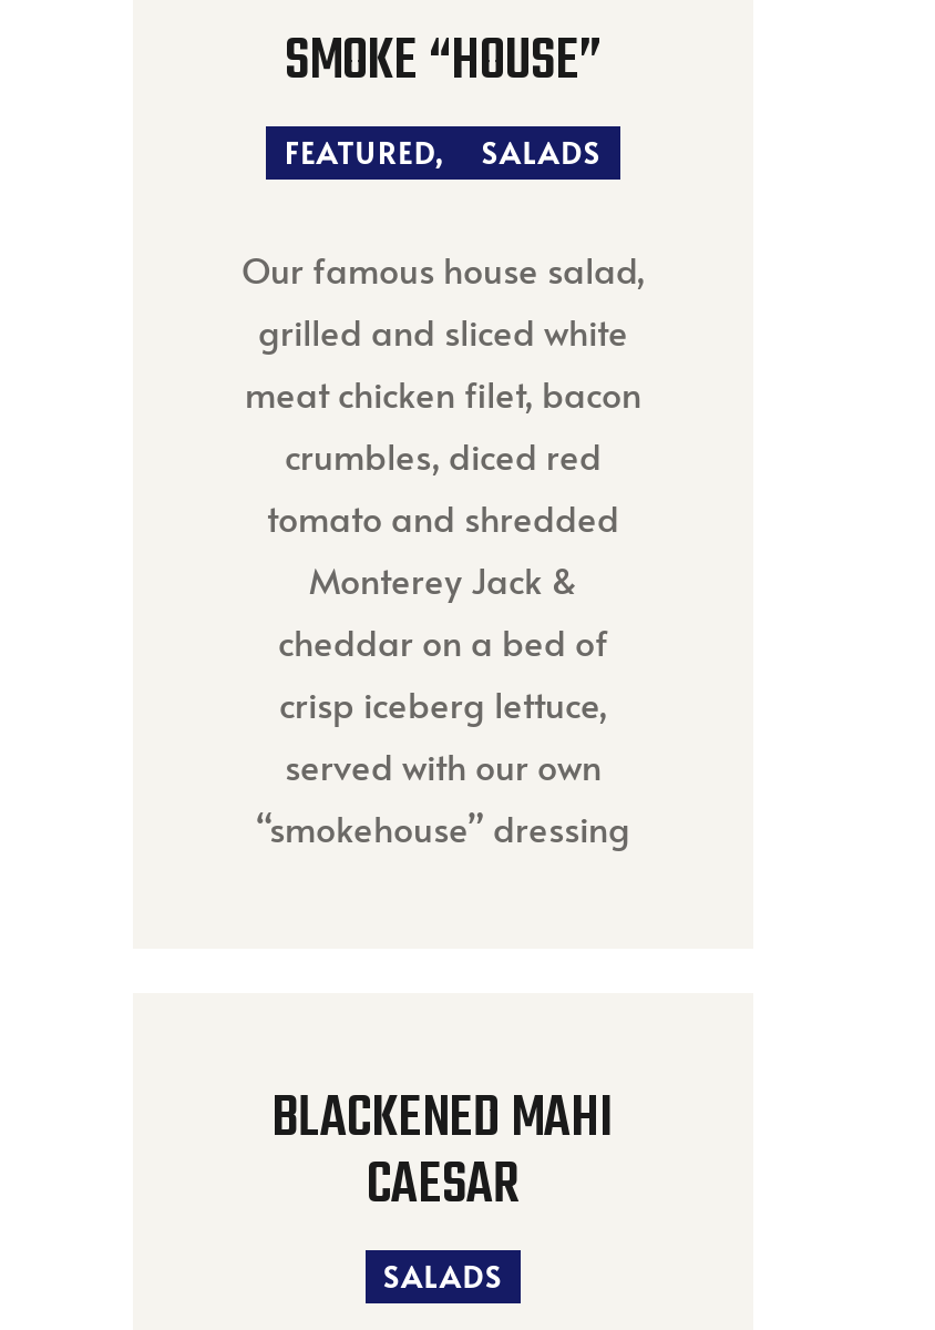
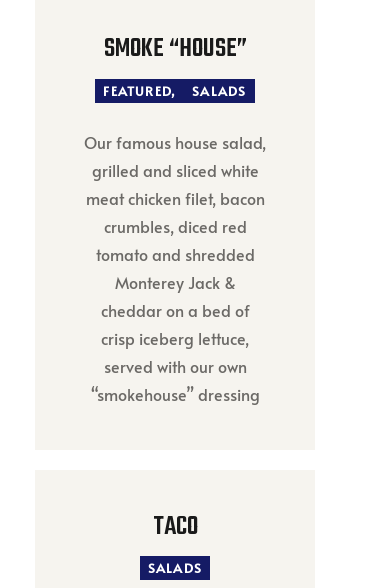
[271,1075,615,1230] BLACKENED MAHI | CAESAR -> [152,506,197,546] TACO

